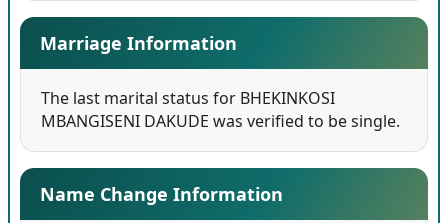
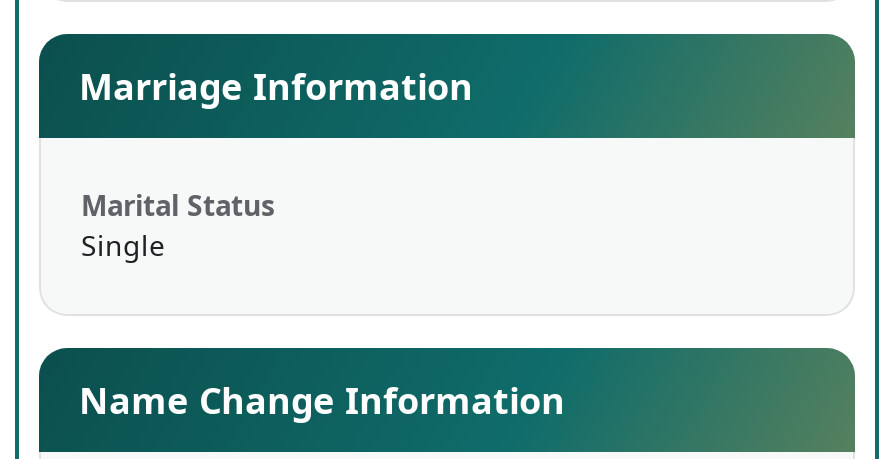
[41,87,400,132] The last marital status for BHEKINKOSI | MBANGISENI DAKUDE was verified to be single. -> [81,186,275,264] Marital Status | Single

